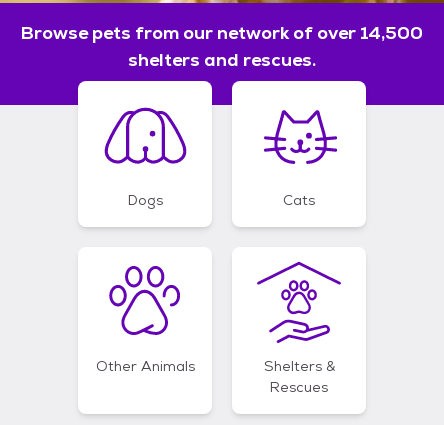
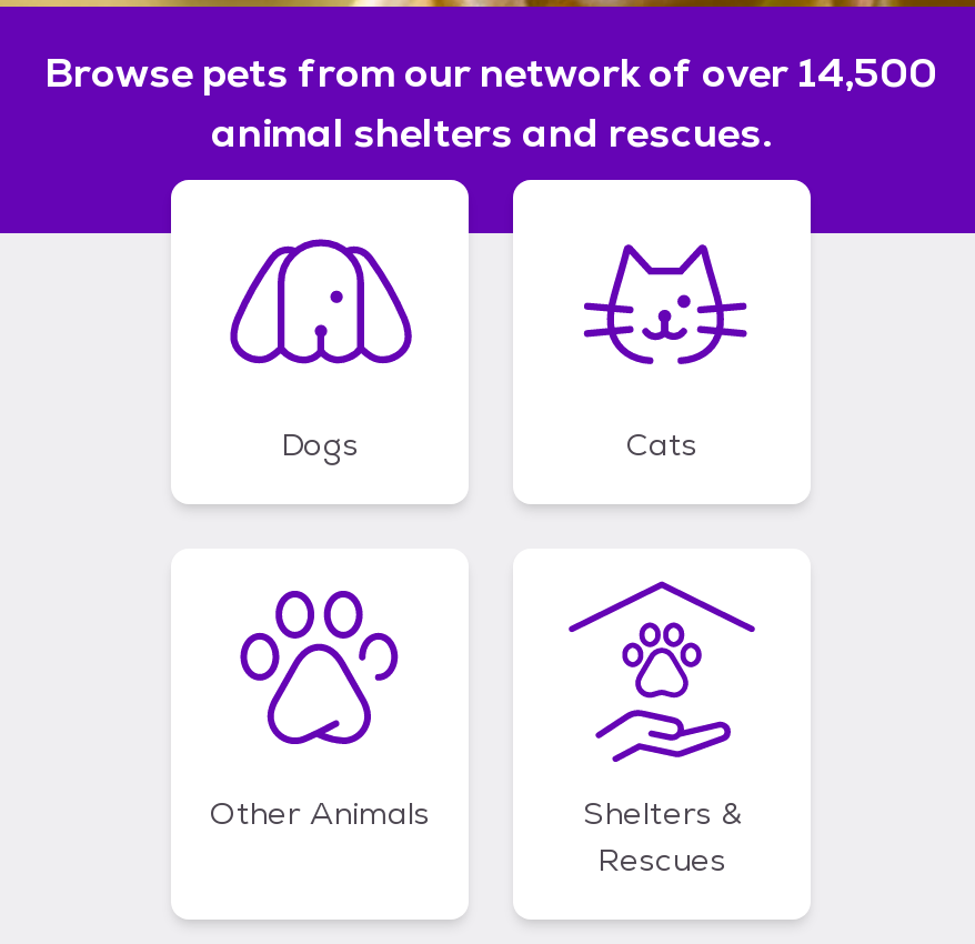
[128,48,316,71] shelters and rescues. -> [211,107,771,158] animal shelters and rescues.

